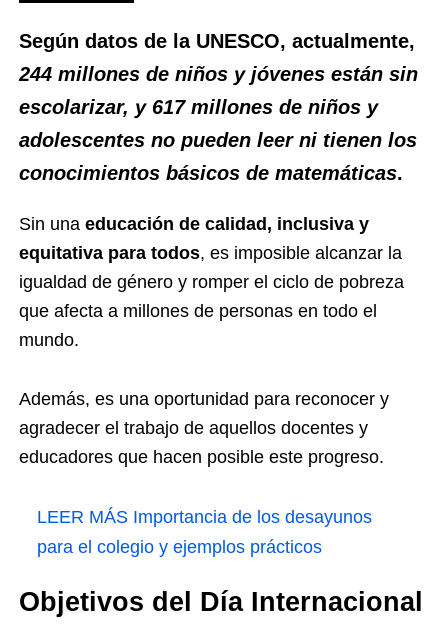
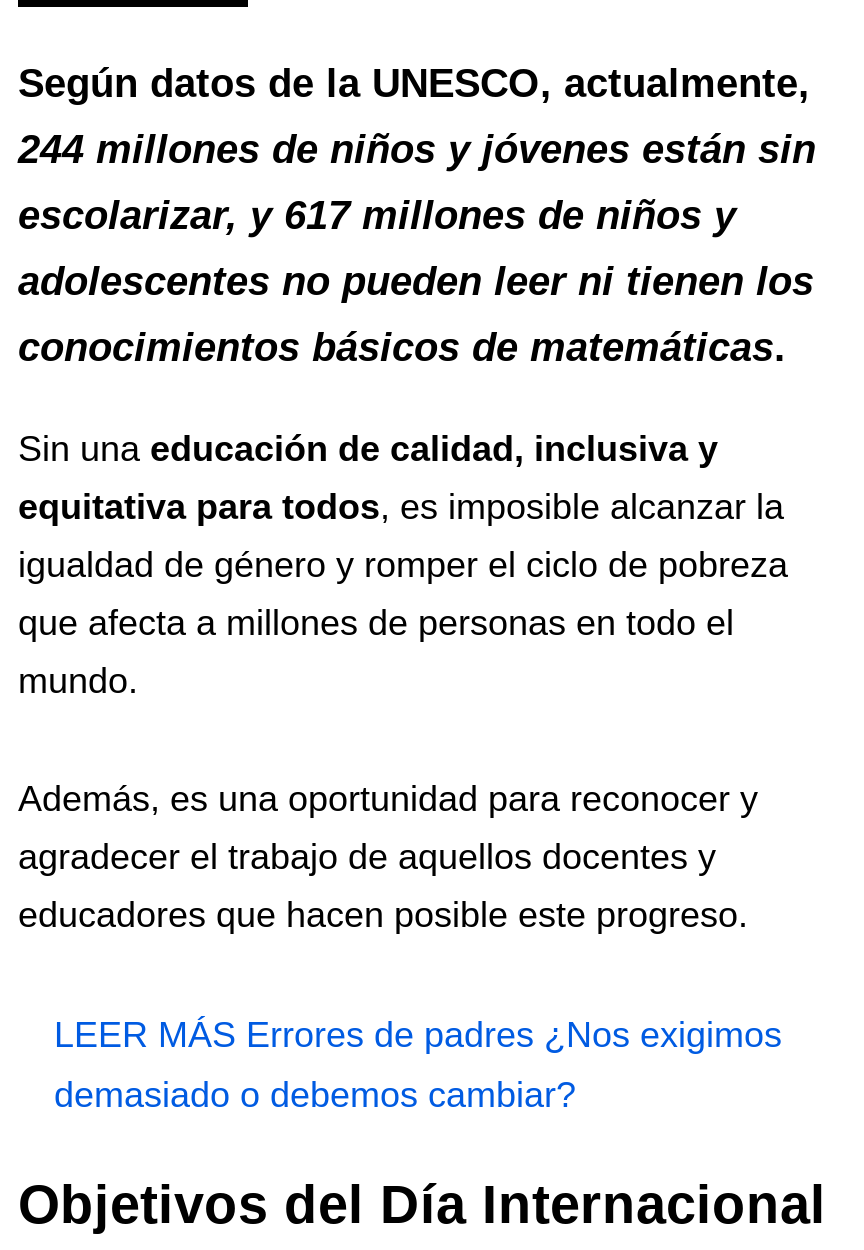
[37,507,372,527] LEER MÁS Importancia de los desayunos -> [54,1015,782,1055] LEER MÁS Errores de padres ¿Nos exigimos
[37,537,322,557] para el colegio y ejemplos prácticos -> [54,1075,576,1115] demasiado o debemos cambiar?

